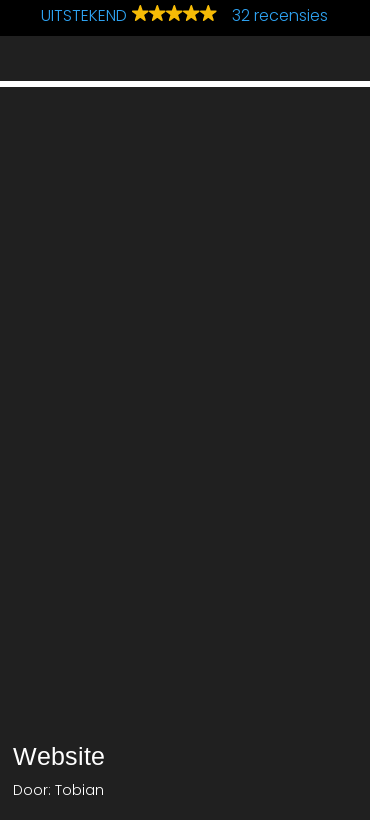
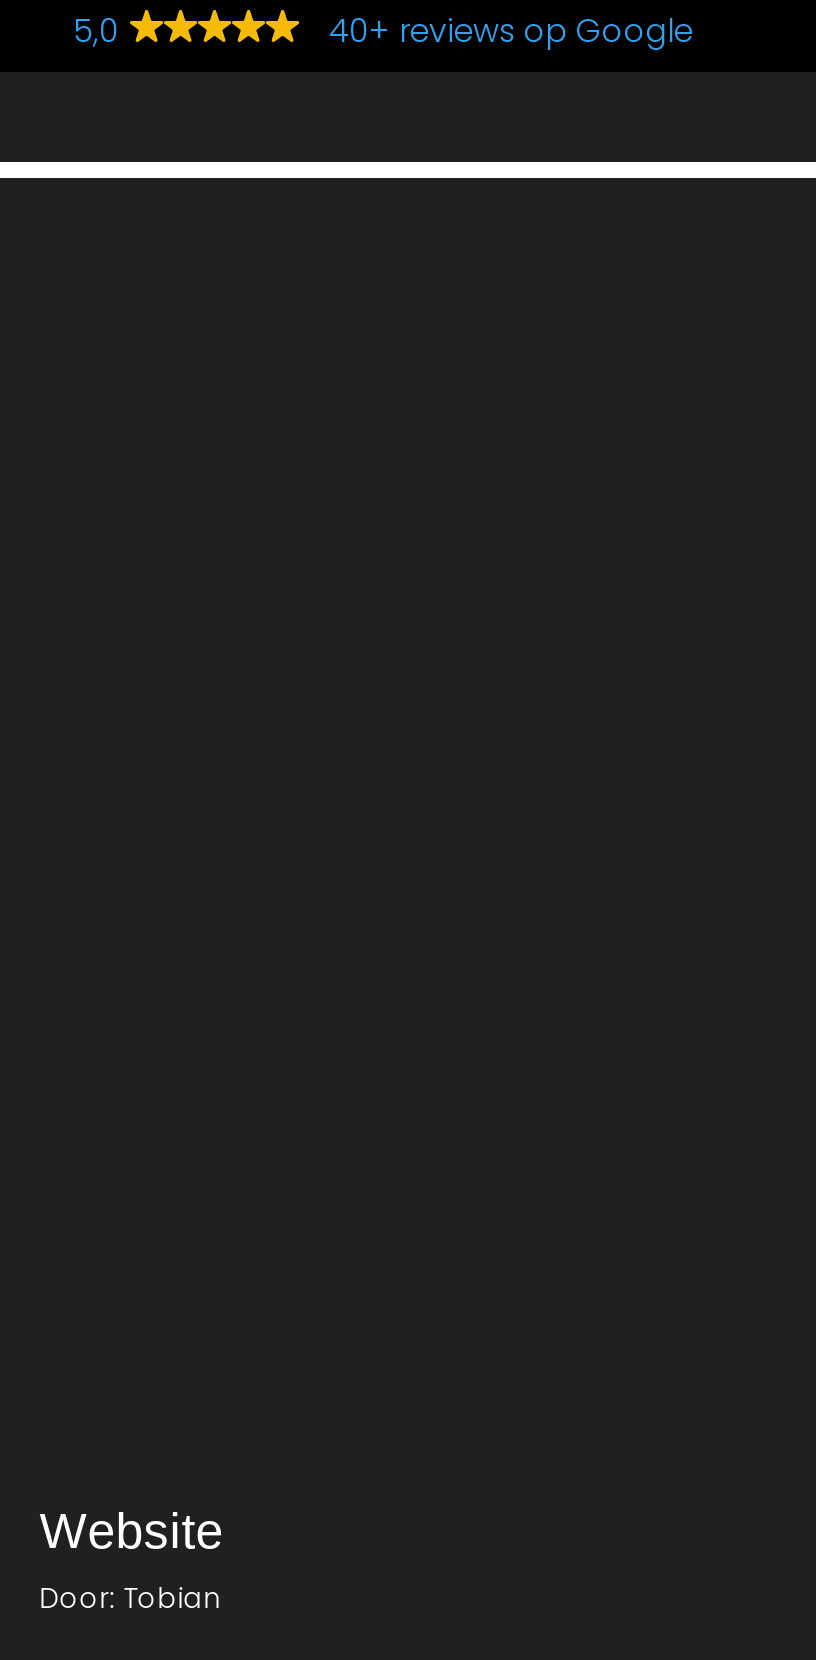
[41,4,328,27] UITSTEKEND | 32 recensies -> [73,8,693,54] 5,0 | 40+ reviews op Google

